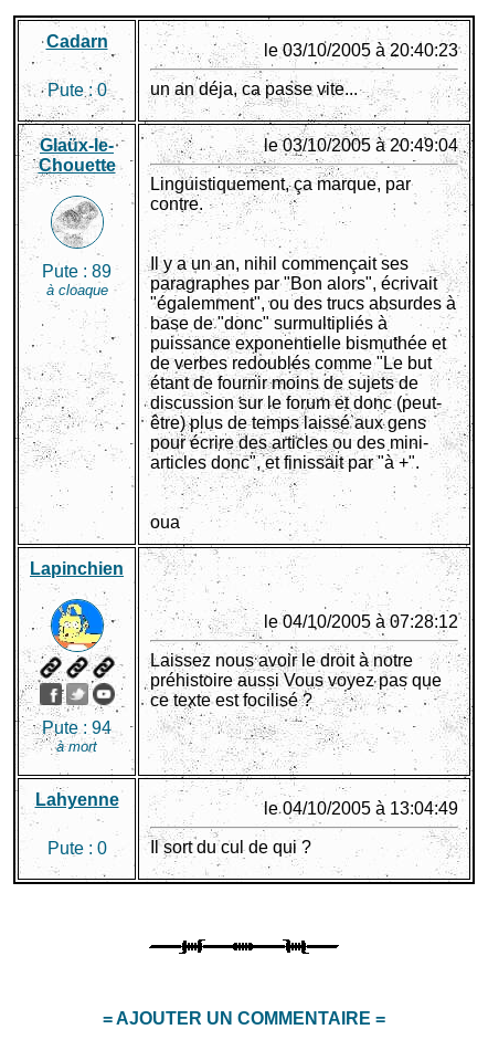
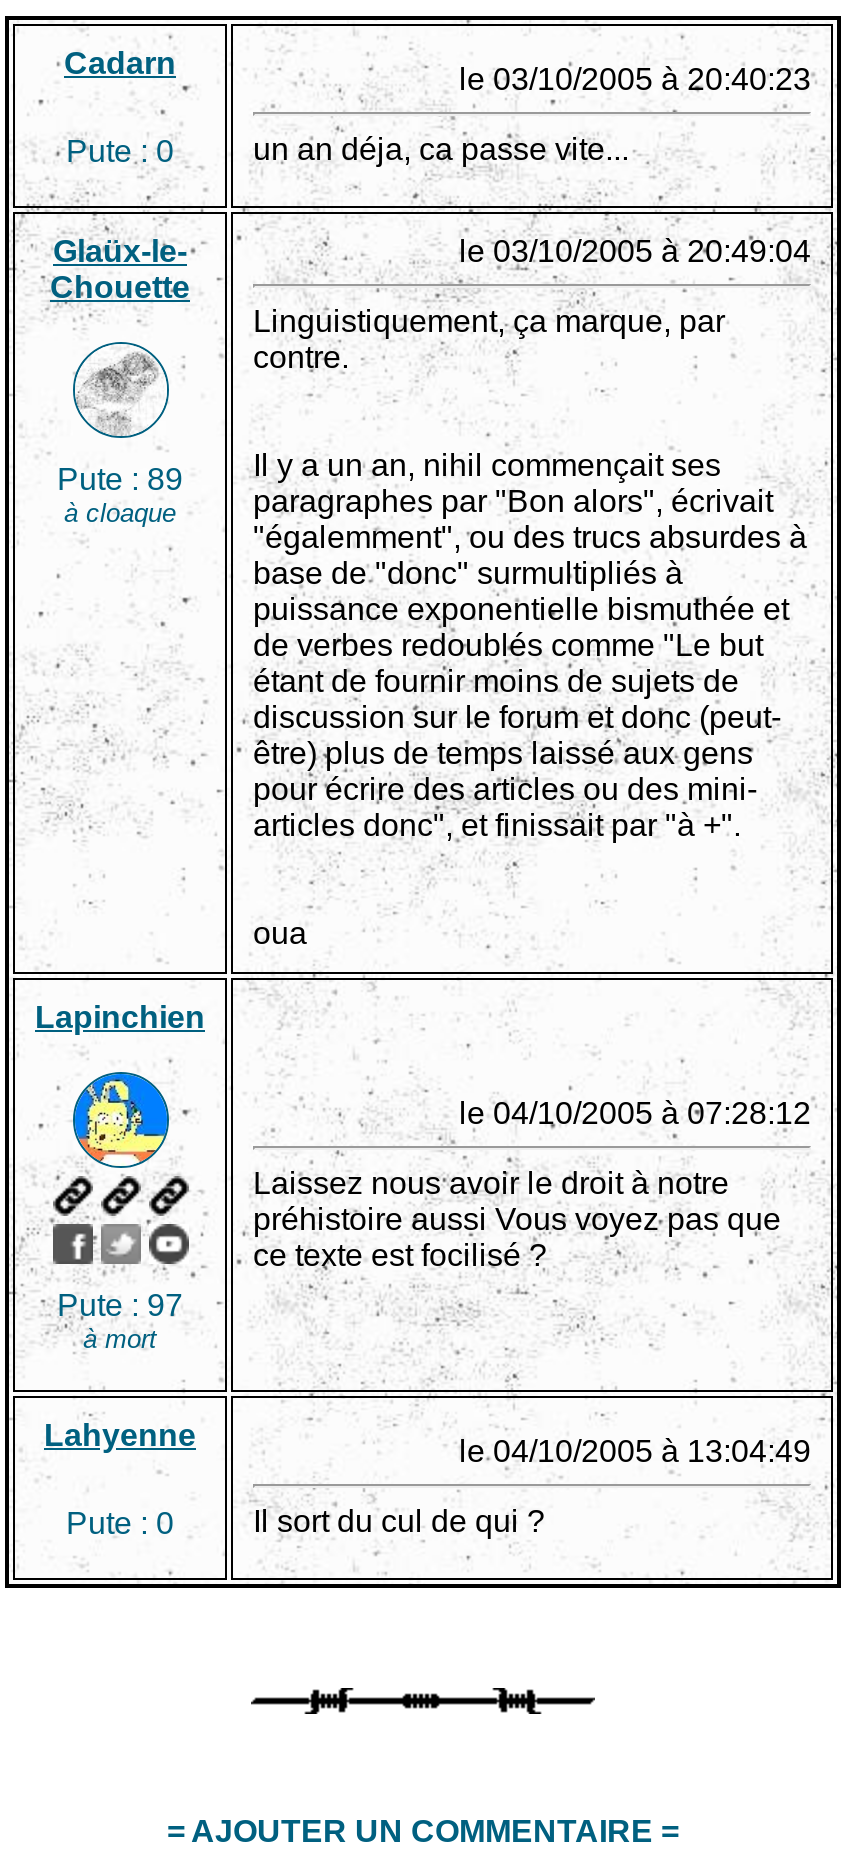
[42,718,112,737] Pute : 94 -> [57,1288,183,1322] Pute : 97

